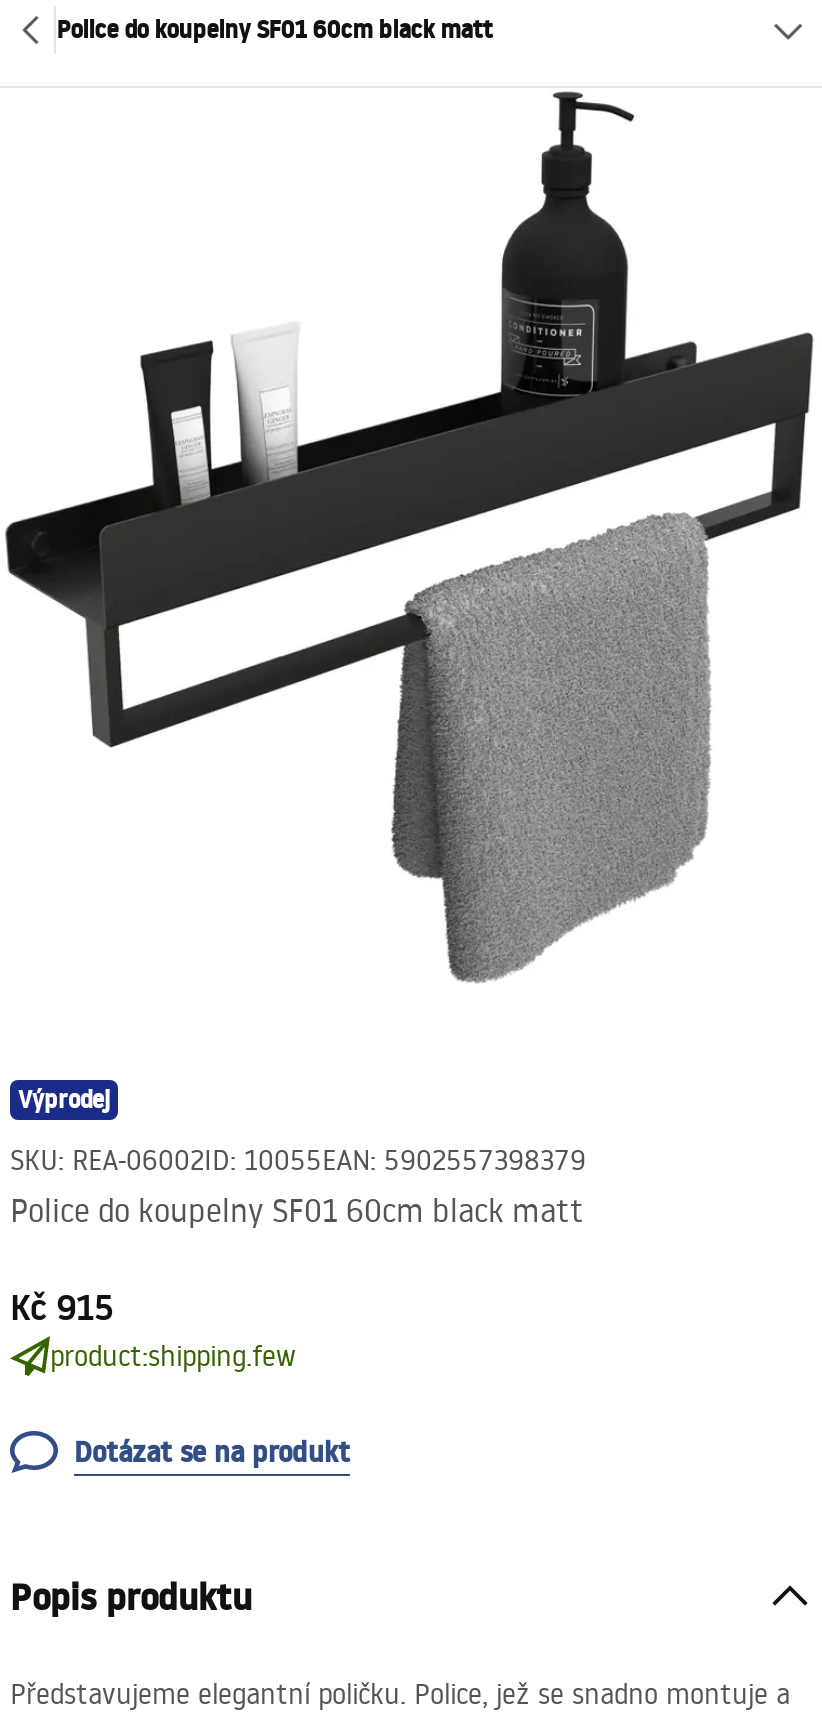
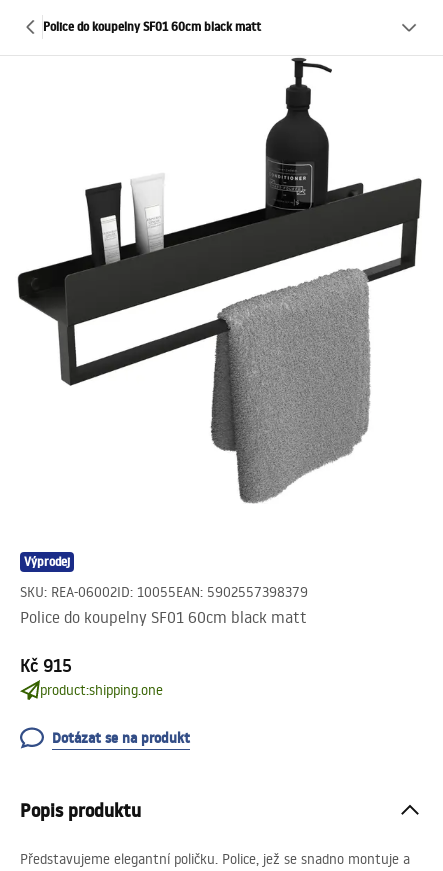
[50,1338,296,1374] product:shipping.few -> [40,681,163,699] product:shipping.one

